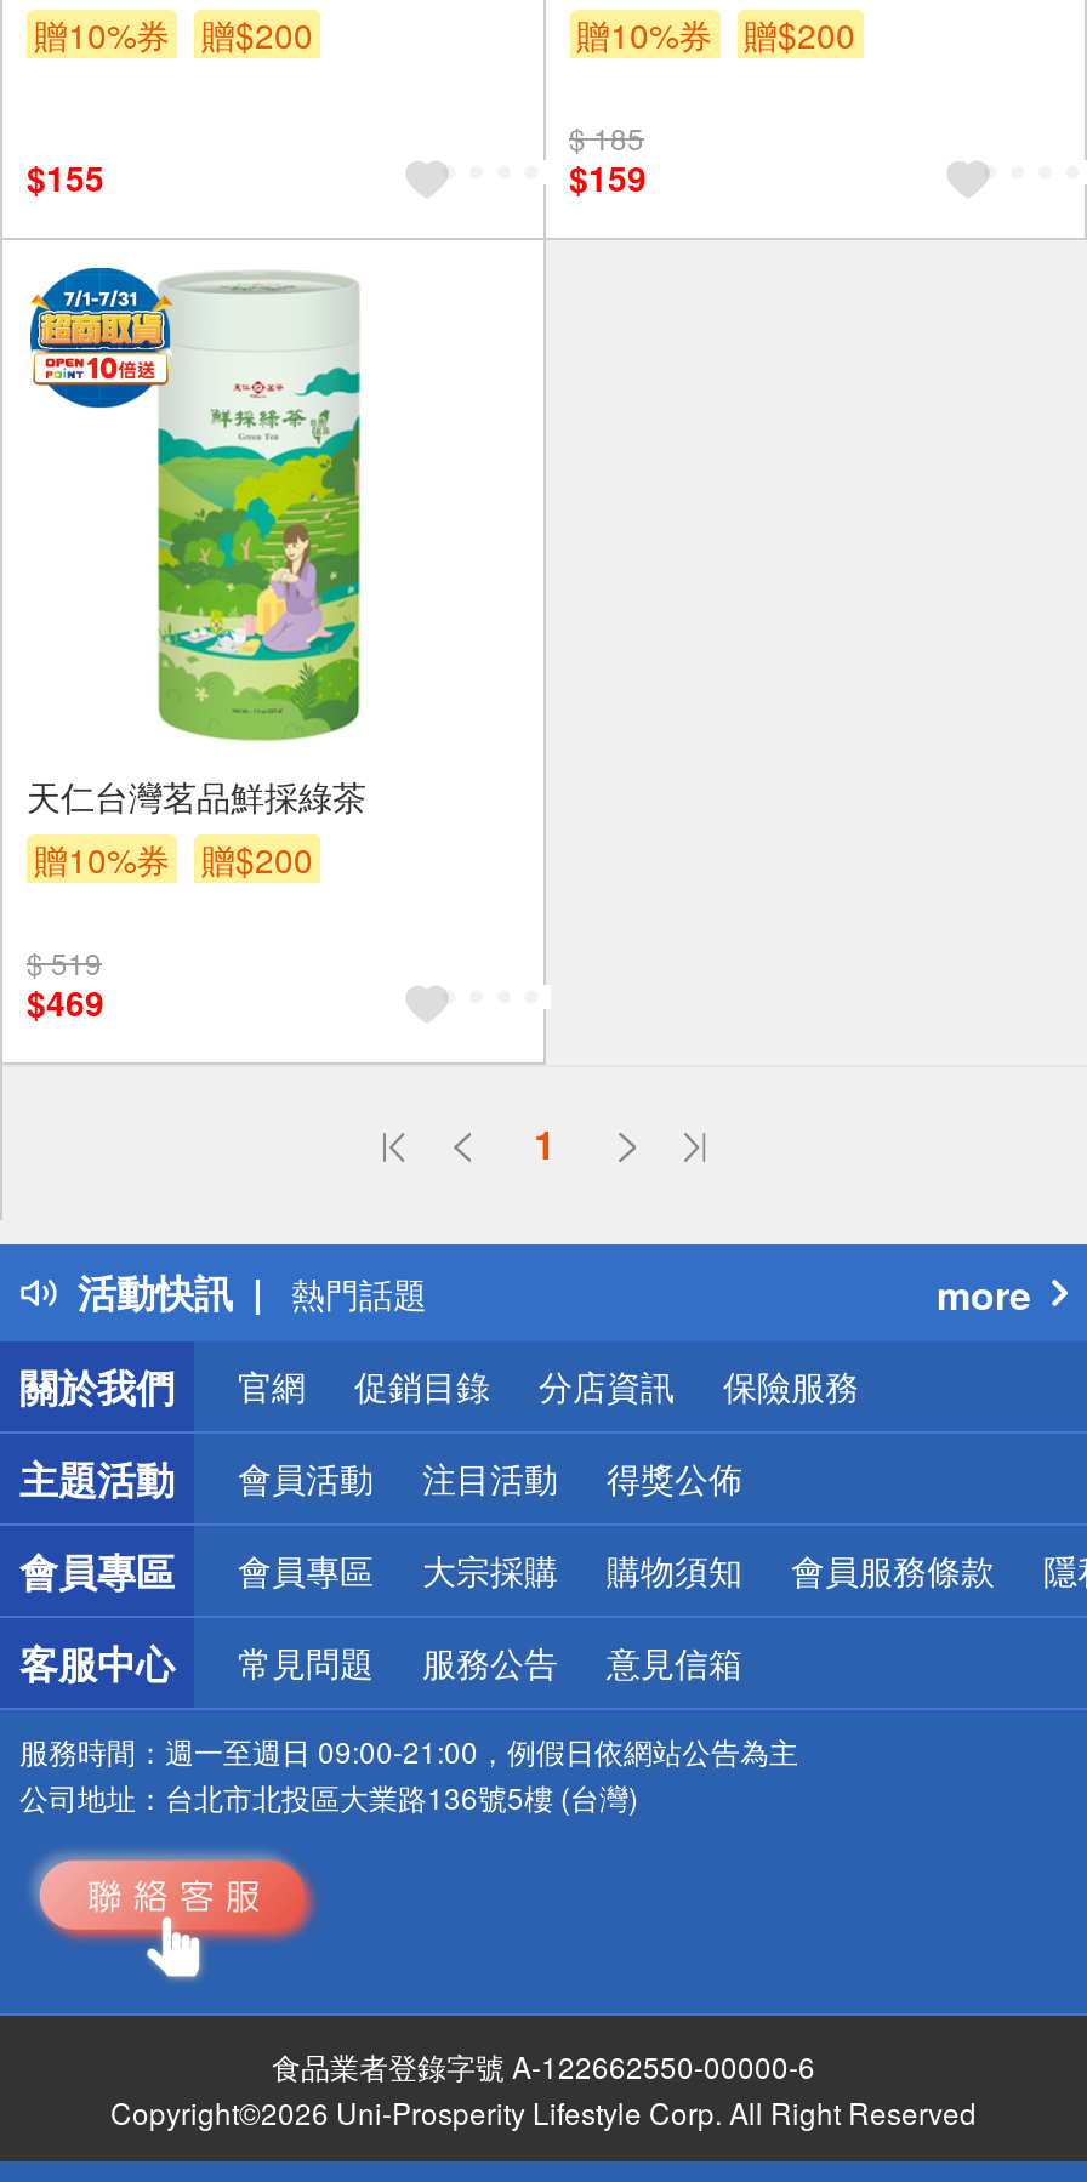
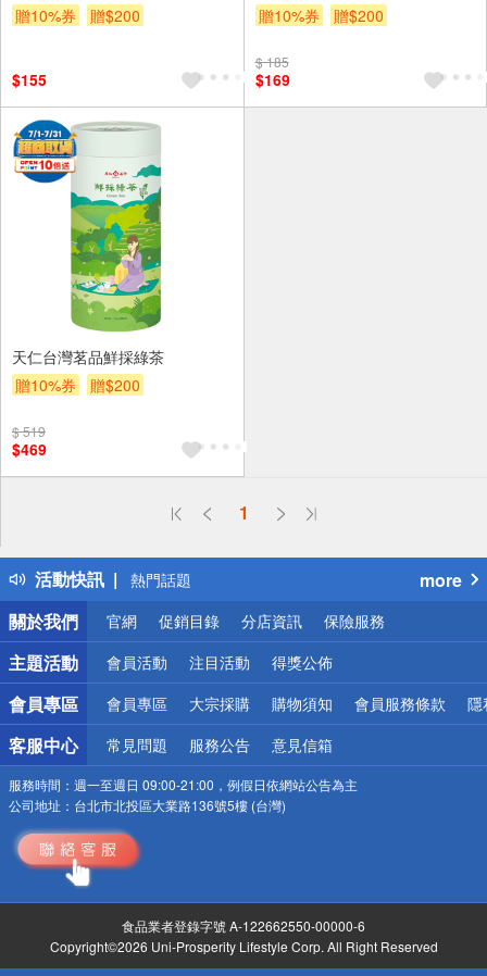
[569,153,647,202] $159 -> [255,69,290,90] $169

